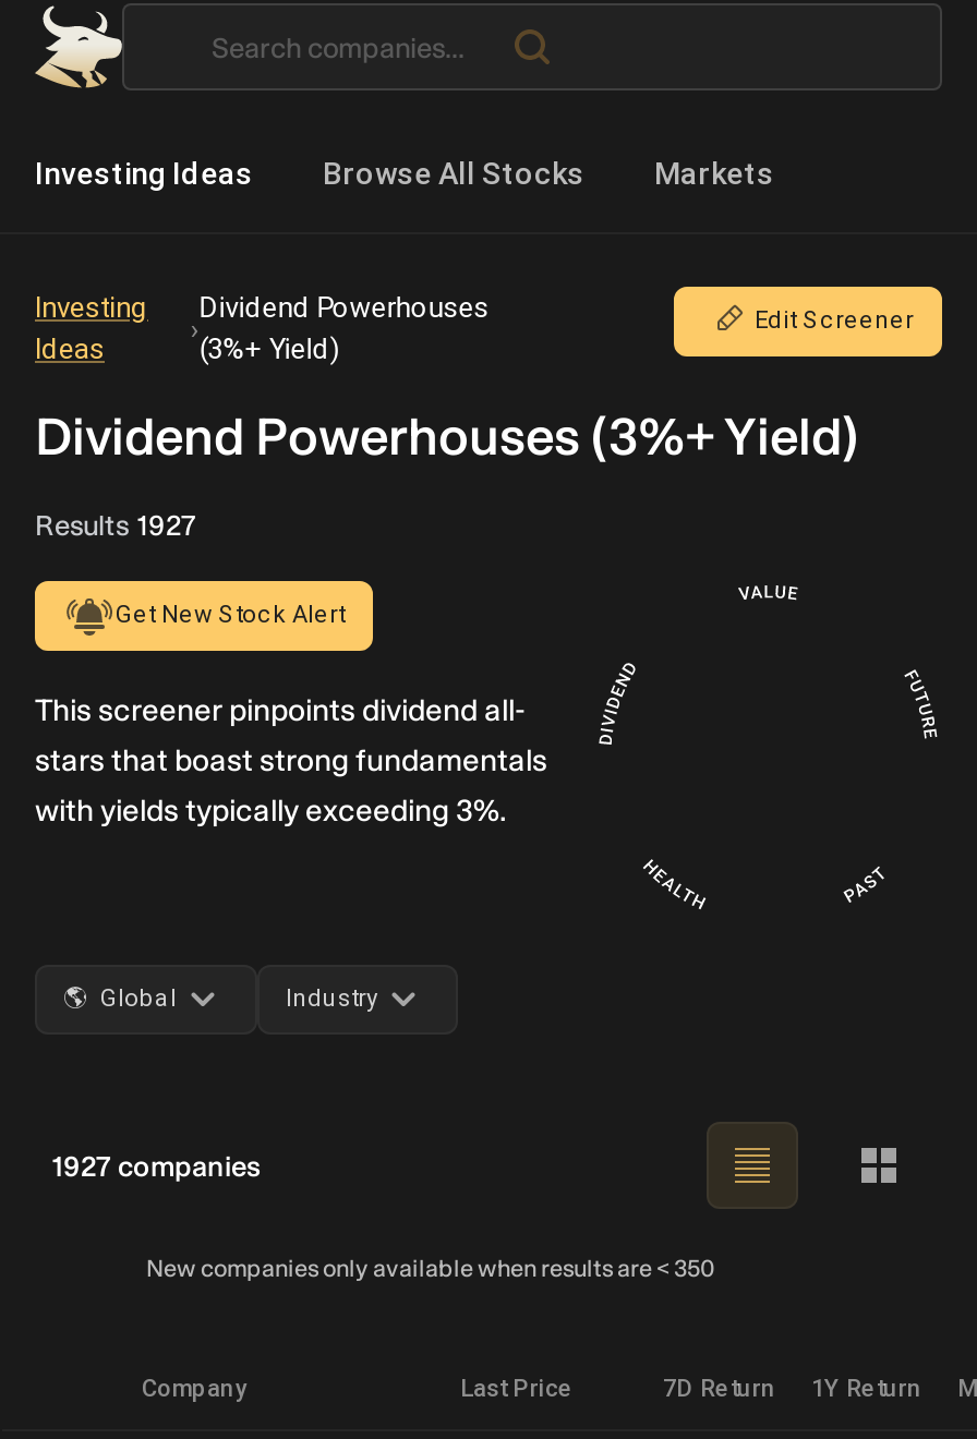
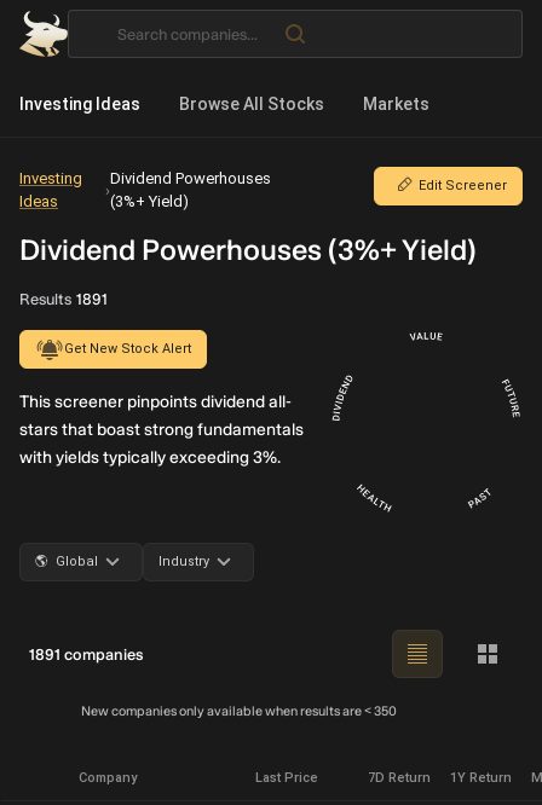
[35,509,196,542] Results 1927 -> [19,290,108,308] Results 1891
[52,1149,262,1182] 1927 companies -> [29,645,144,663] 1891 companies

